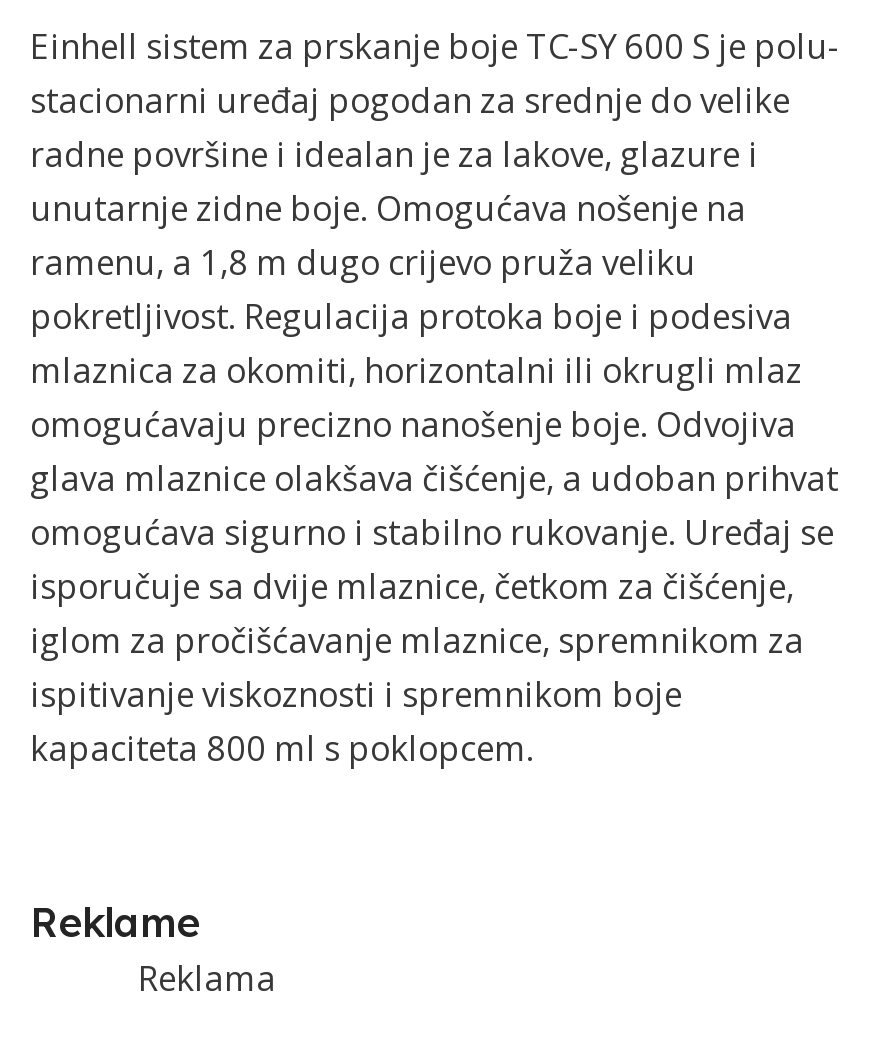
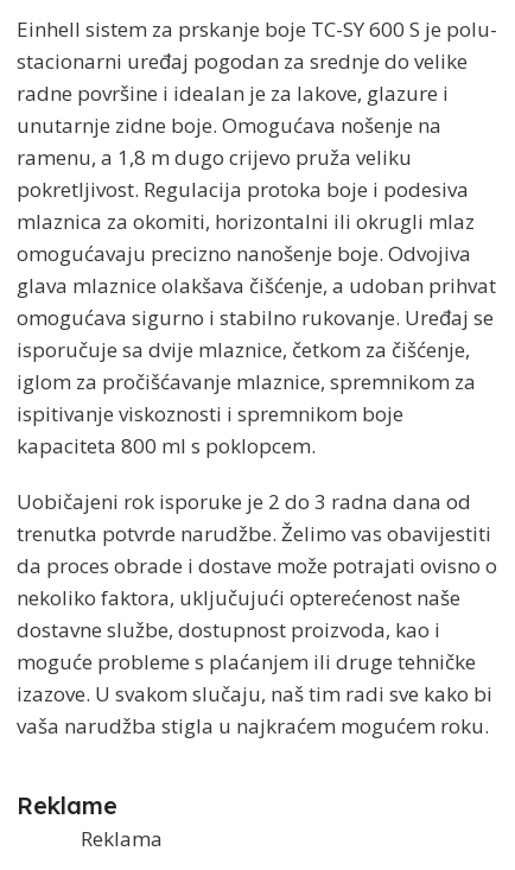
none -> [17,487,497,739] Uobičajeni rok isporuke je 2 do 3 radna dana od | trenutka potvrde narudžbe. Želimo vas obavijestiti | da proces obrade i dostave može potrajati ovisno o | nekoliko faktora, uključujući opterećenost naše | dostavne službe, dostupnost proizvoda, kao i | moguće probleme s plaćanjem ili druge tehničke | izazove. U svakom slučaju, naš tim radi sve kako bi | vaša narudžba stigla u najkraćem mogućem roku.

